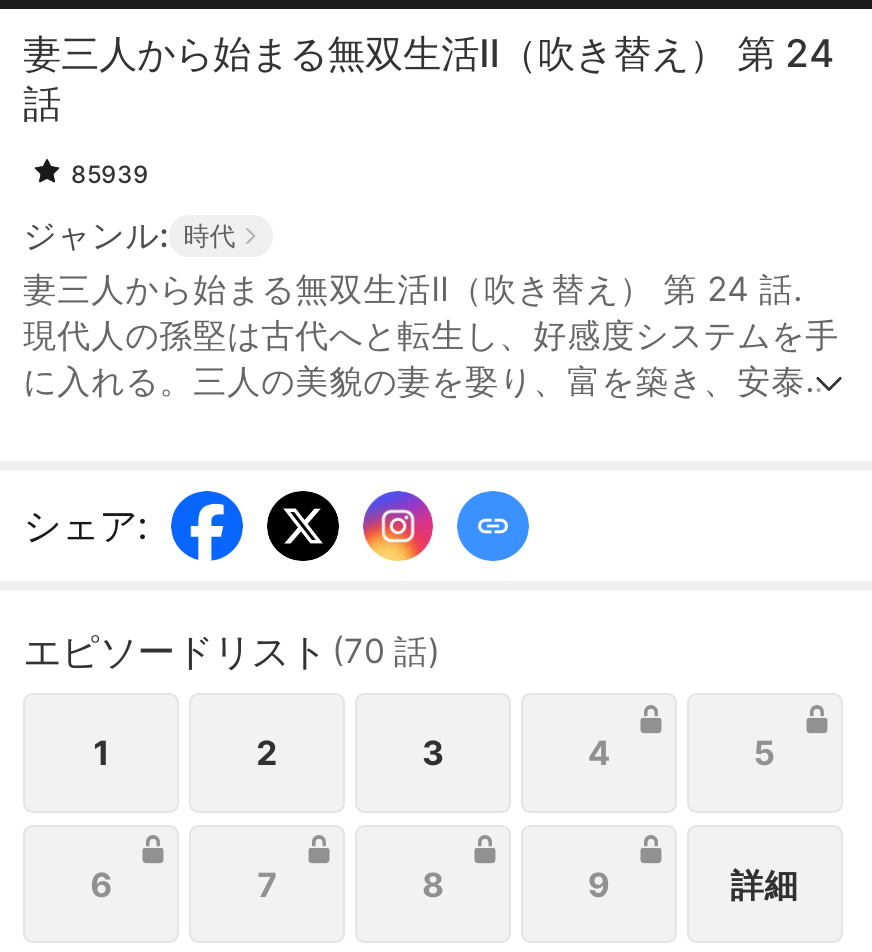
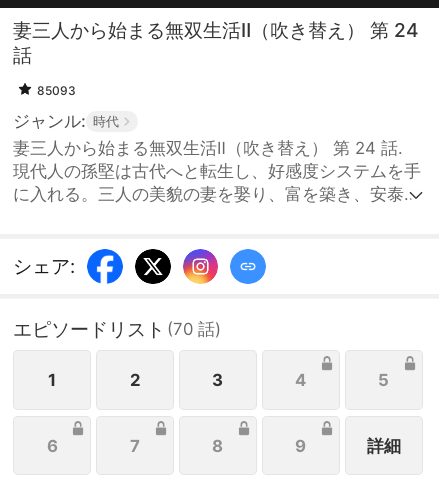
[71,158,149,188] 85939 -> [37,83,76,98] 85093

